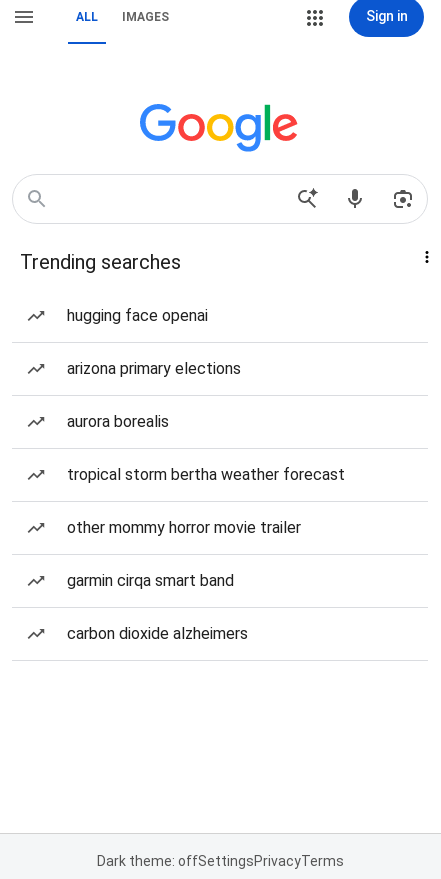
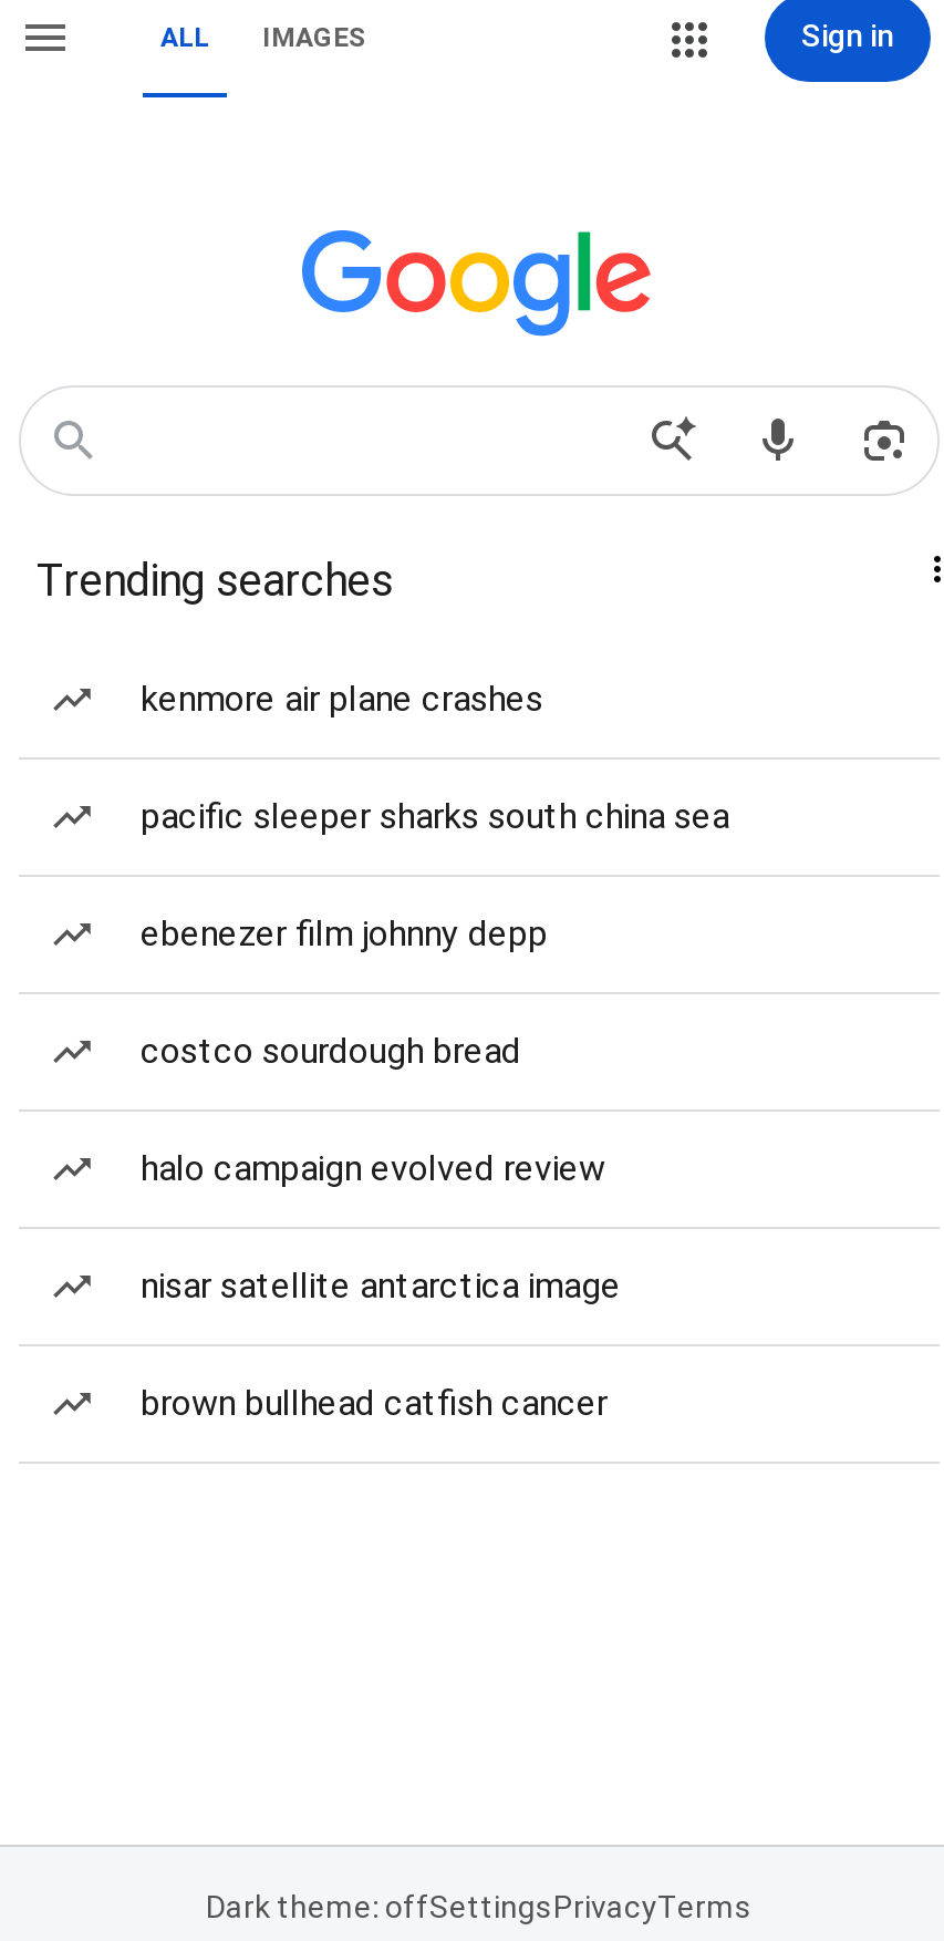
[67,306,208,325] hugging face openai -> [141,678,543,720] kenmore air plane crashes
[67,359,241,378] arizona primary elections -> [141,795,729,837] pacific sleeper sharks south china sea
[67,412,169,431] aurora borealis -> [141,912,548,954] ebenezer film johnny depp
[67,465,345,484] tropical storm bertha weather forecast -> [141,1030,521,1072] costco sourdough bread
[67,518,301,537] other mommy horror movie trailer -> [141,1147,605,1189] halo campaign evolved review
[67,571,234,590] garmin cirqa smart band -> [141,1264,621,1307] nisar satellite antarctica image
[67,624,248,643] carbon dioxide alzheimers -> [141,1382,608,1424] brown bullhead catfish cancer

